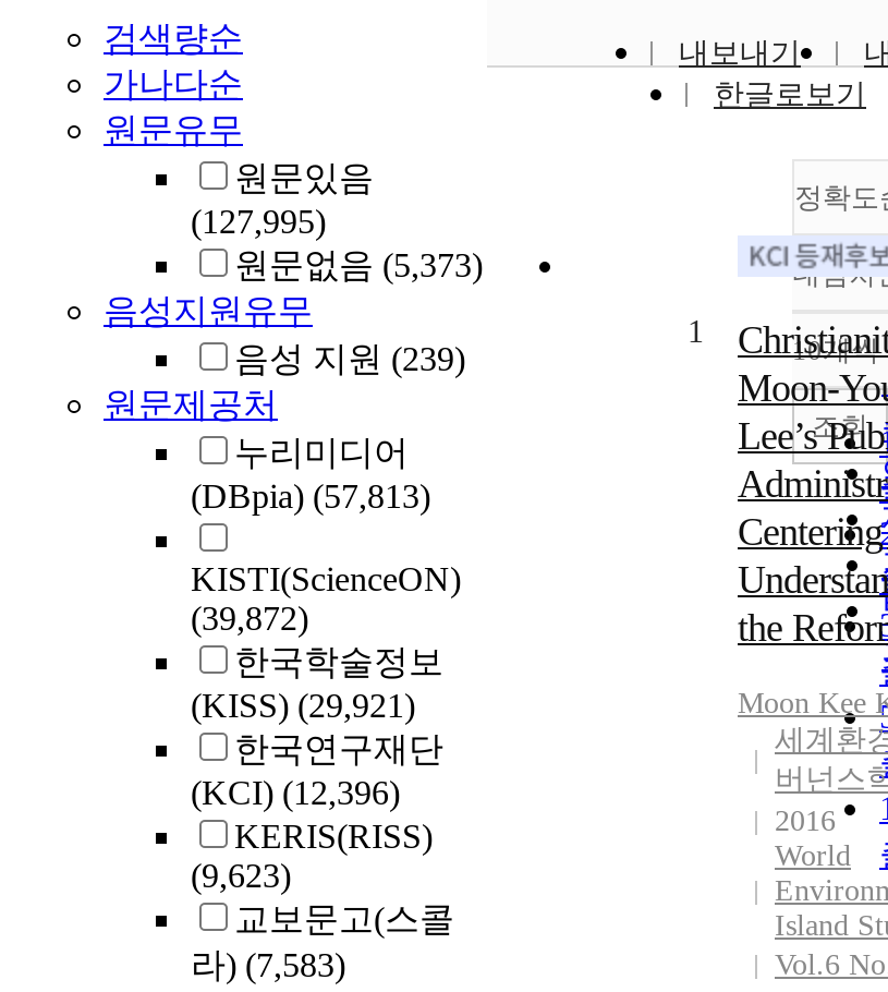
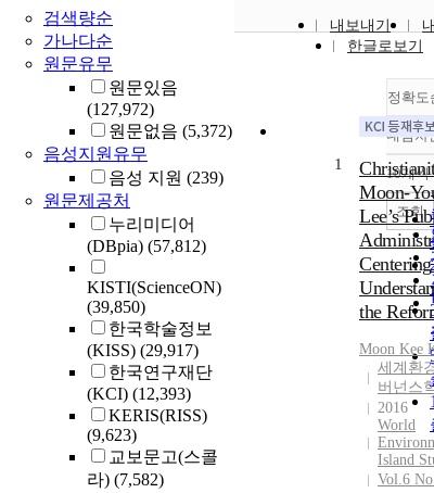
[191,204,326,241] (127,995) -> [87,100,154,119] (127,972)
[234,247,483,285] 원문없음 (5,373) -> [108,122,232,141] 원문없음 (5,372)
[191,479,430,516] (DBpia) (57,813) -> [87,237,206,256] (DBpia) (57,812)
[191,601,308,638] (39,872) -> [87,298,145,317] (39,850)
[191,688,415,725] (KISS) (29,921) -> [87,342,199,360] (KISS) (29,917)
[191,775,400,812] (KCI) (12,396) -> [87,385,191,403] (KCI) (12,393)
[191,947,345,984] 라) (7,583) -> [87,471,164,489] 라) (7,582)

